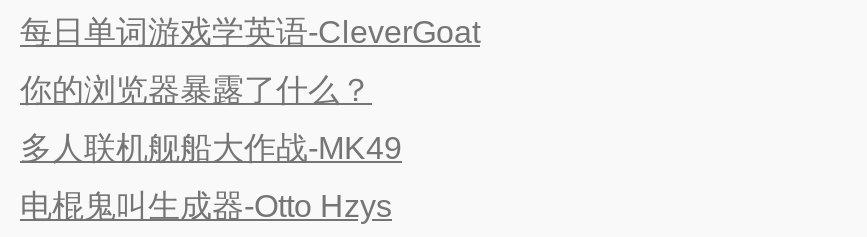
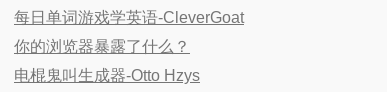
[20,131,402,165] 多人联机舰船大作战-MK49 -> none

